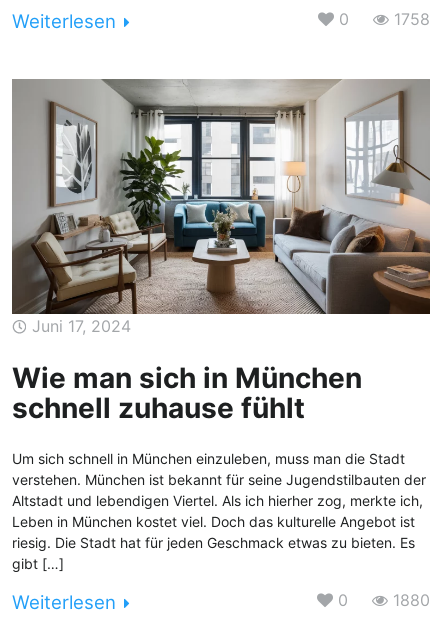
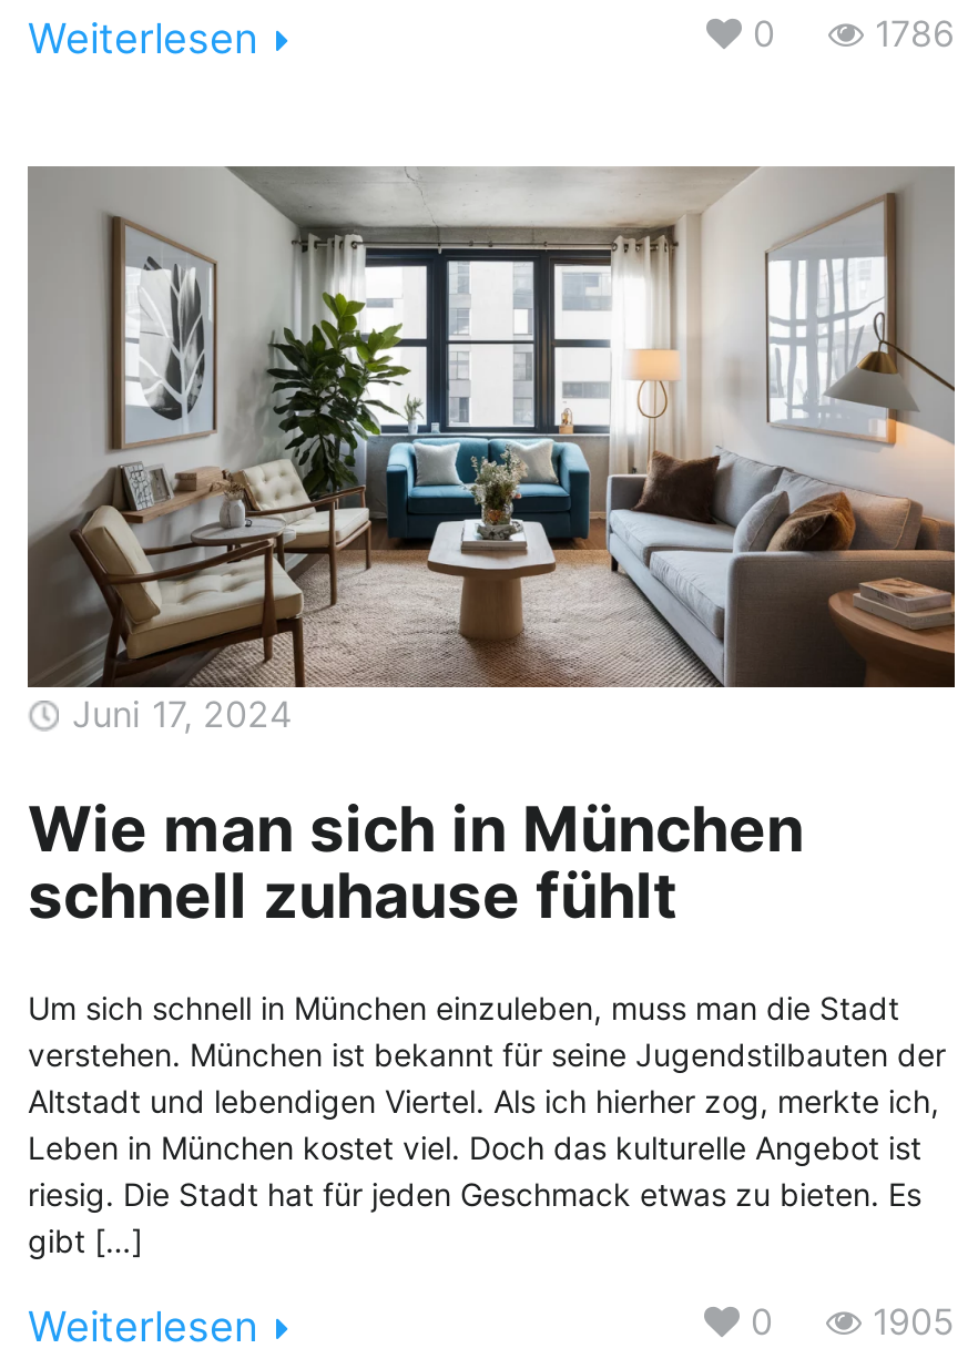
[339,9,430,29] 0 1758 -> [753,11,955,56] 0 1786
[338,590,430,610] 0 1880 -> [751,1300,955,1344] 0 1905

